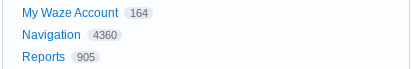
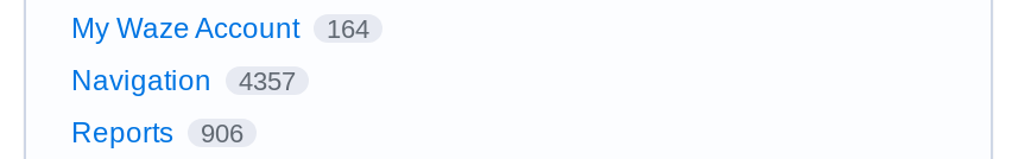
[22,28,116,42] Navigation 4360 -> [71,63,296,96] Navigation 4357
[22,50,94,64] Reports 905 -> [71,115,243,149] Reports 906

